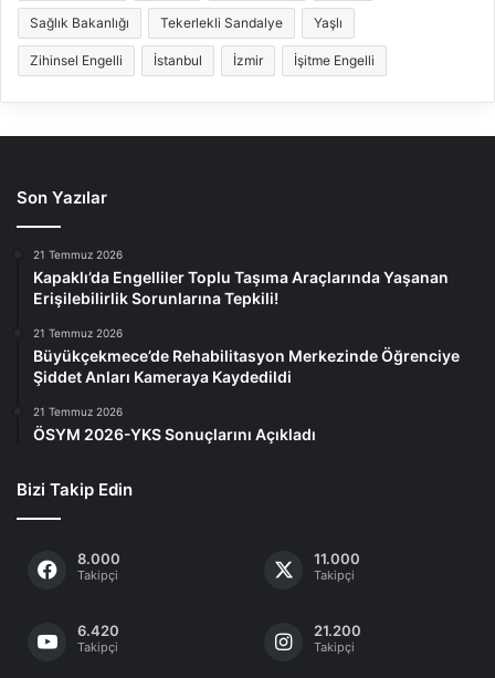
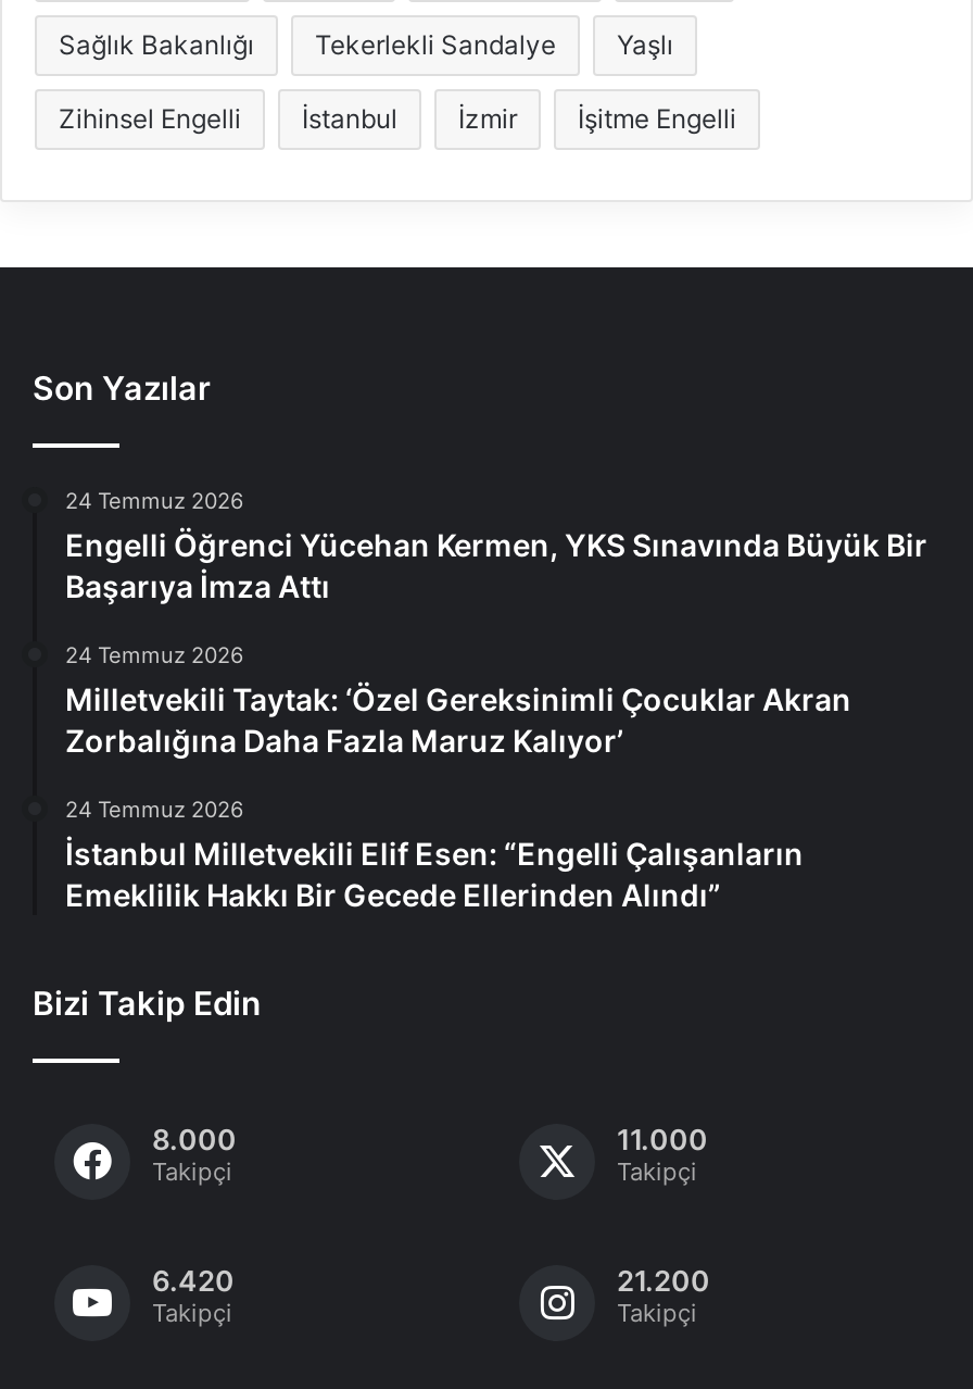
[33,248,449,307] 21 Temmuz 2026 | Kapaklı’da Engelliler Toplu Taşıma Araçlarında Yaşanan | Erişilebilirlik Sorunlarına Tepkili! -> [65,486,927,604] 24 Temmuz 2026 | Engelli Öğrenci Yücehan Kermen, YKS Sınavında Büyük Bir | Başarıya İmza Attı
[33,326,460,386] 21 Temmuz 2026 | Büyükçekmece’de Rehabilitasyon Merkezinde Öğrenciye | Şiddet Anları Kameraya Kaydedildi -> [65,641,851,758] 24 Temmuz 2026 | Milletvekili Taytak: ‘Özel Gereksinimli Çocuklar Akran | Zorbalığına Daha Fazla Maruz Kalıyor’
[33,405,316,443] 21 Temmuz 2026 | ÖSYM 2026-YKS Sonuçlarını Açıkladı -> [65,795,804,913] 24 Temmuz 2026 | İstanbul Milletvekili Elif Esen: “Engelli Çalışanların | Emeklilik Hakkı Bir Gecede Ellerinden Alındı”

